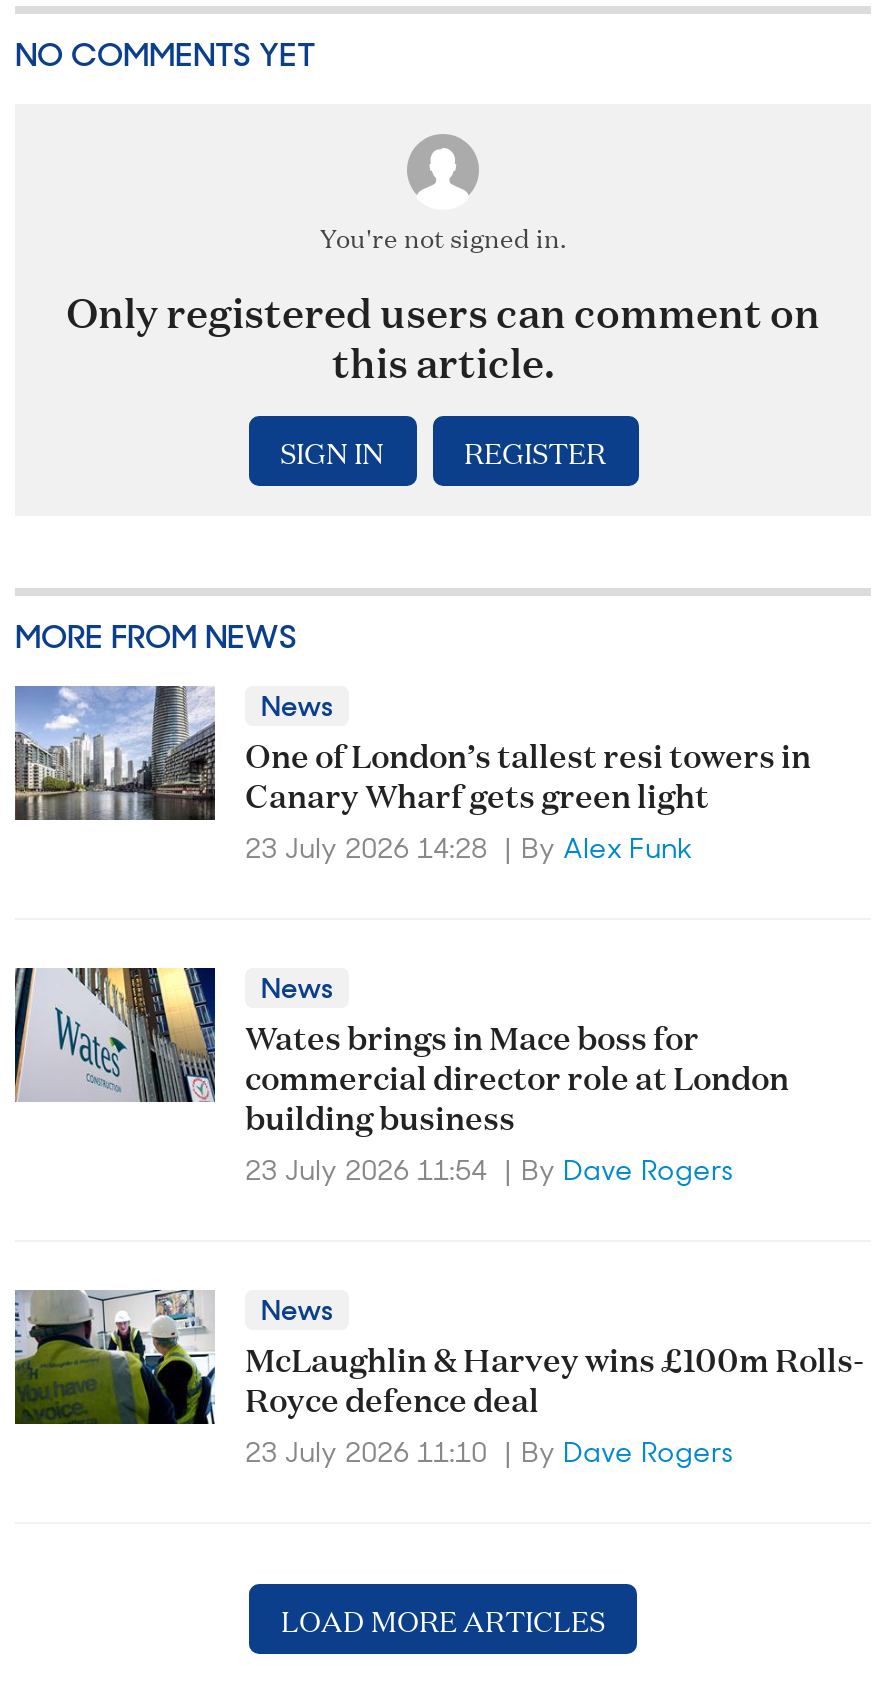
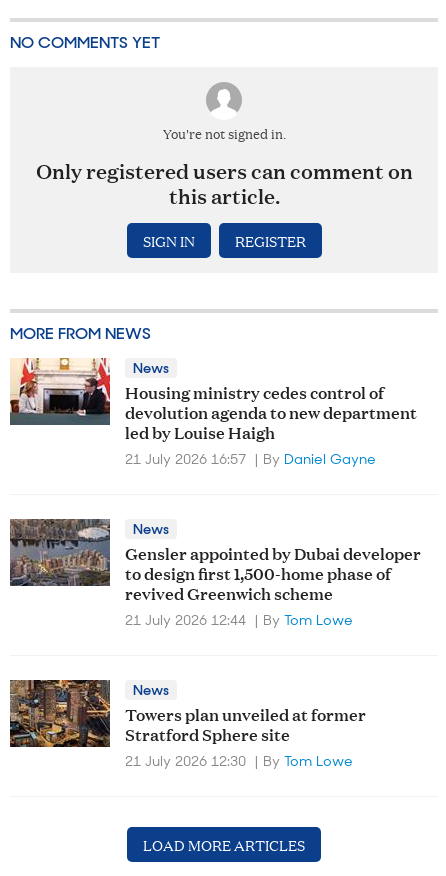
[13,684,811,865] [image] | One of London’s tallest resi towers in | Canary Wharf gets green light | 23 July 2026 14:28 | By Alex Funk -> [10,357,417,468] [image] | Housing ministry cedes control of | devolution agenda to new department | led by Louise Haigh | 21 July 2026 16:57 | By Daniel Gayne
[13,966,789,1187] [image] | Wates brings in Mace boss for | commercial director role at London | building business | 23 July 2026 11:54 | By Dave Rogers -> [9,518,421,629] [image] | Gensler appointed by Dubai developer | to design first 1,500-home phase of | revived Greenwich scheme | 21 July 2026 12:44 | By Tom Lowe
[15,1288,865,1469] [image] | McLaughlin & Harvey wins £100m Rolls- | Royce defence deal | 23 July 2026 11:10 | By Dave Rogers -> [9,679,366,770] [image] | Towers plan unveiled at former | Stratford Sphere site | 21 July 2026 12:30 | By Tom Lowe

